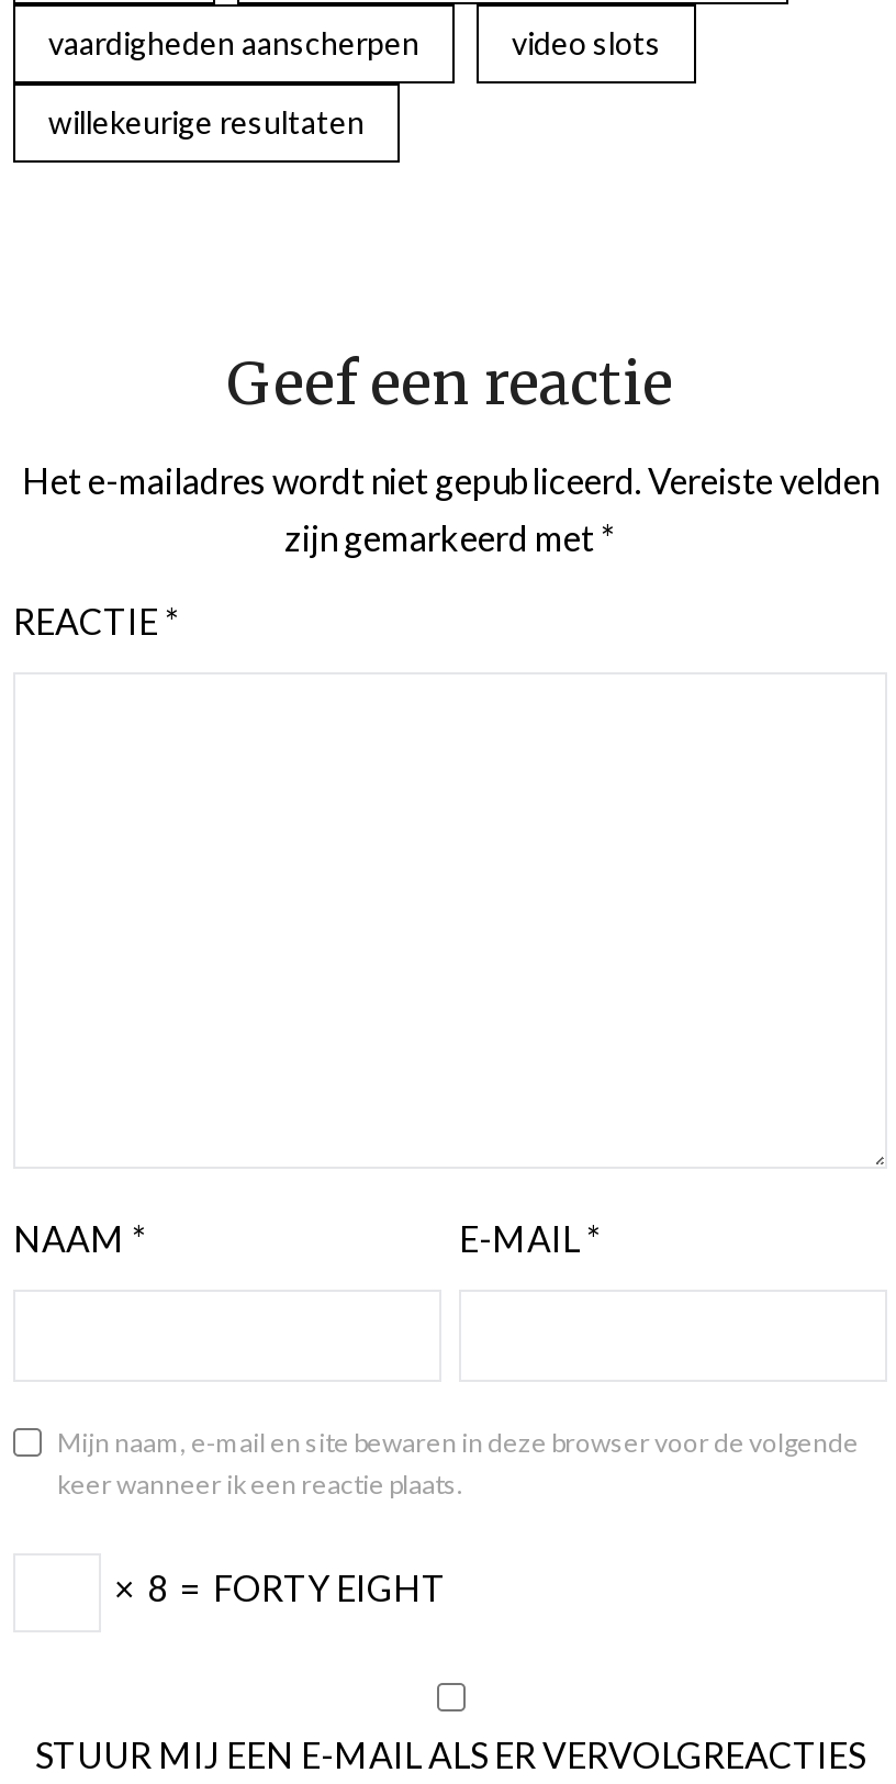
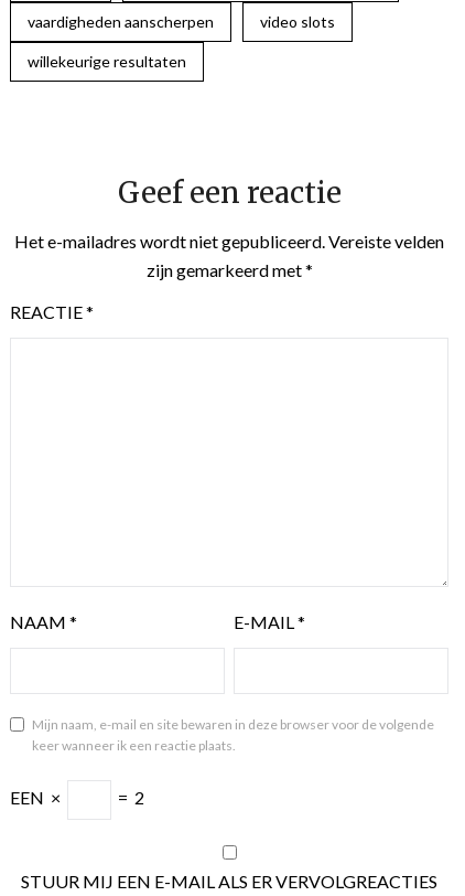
[108,1566,446,1608] × 8 = FORTY EIGHT -> [10,787,144,808] EEN × | = 2

